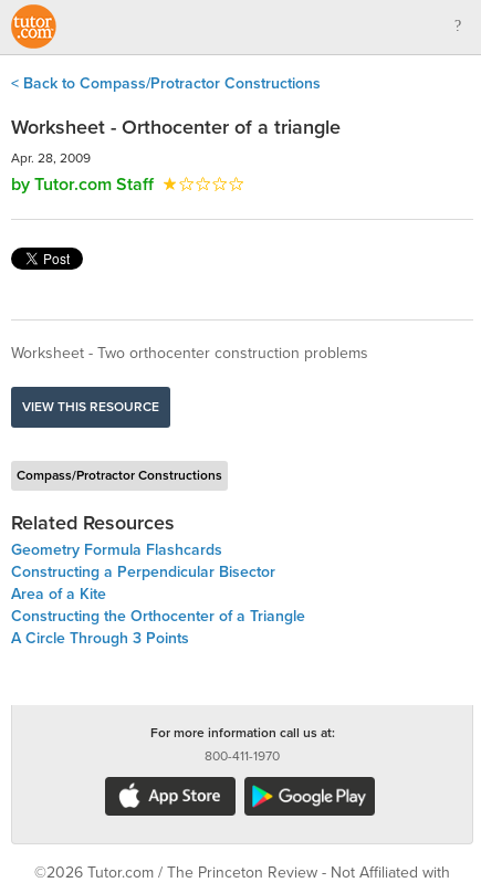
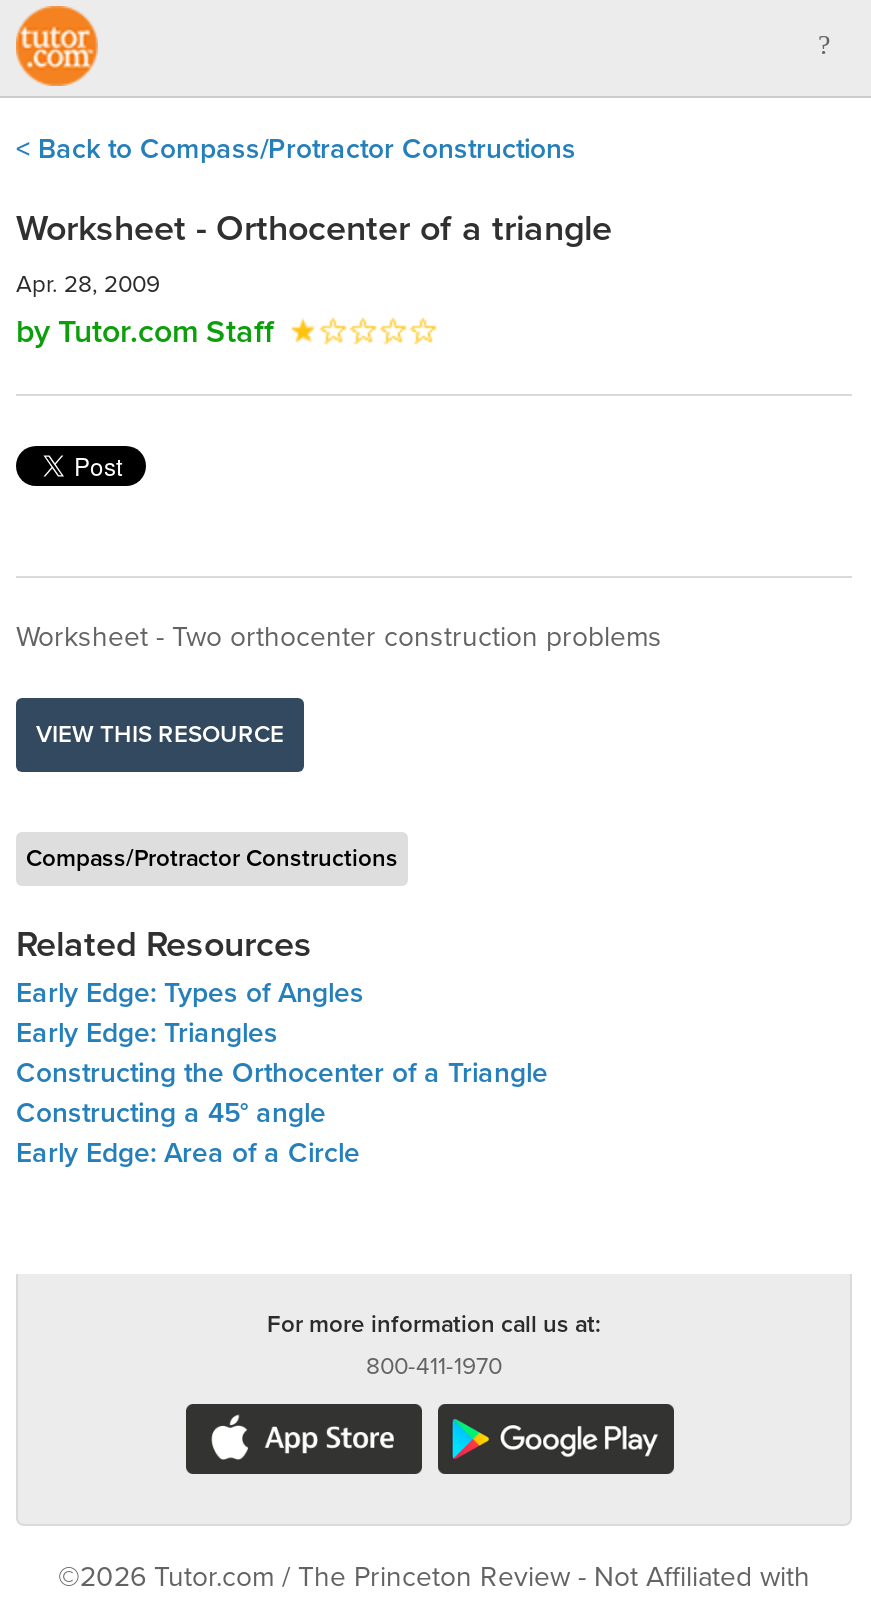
[11,540,275,603] Geometry Formula Flashcards | Constructing a Perpendicular Bisector | Area of a Kite -> [16,976,364,1050] Early Edge: Types of Angles | Early Edge: Triangles
moved [11,607,305,626] -> [16,1056,548,1090]: Constructing the Orthocenter of a Triangle
[11,629,189,648] A Circle Through 3 Points -> [16,1096,360,1170] Constructing a 45° angle | Early Edge: Area of a Circle

